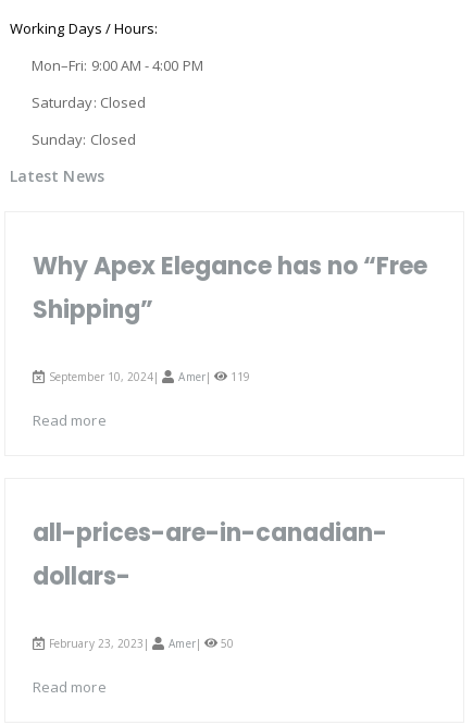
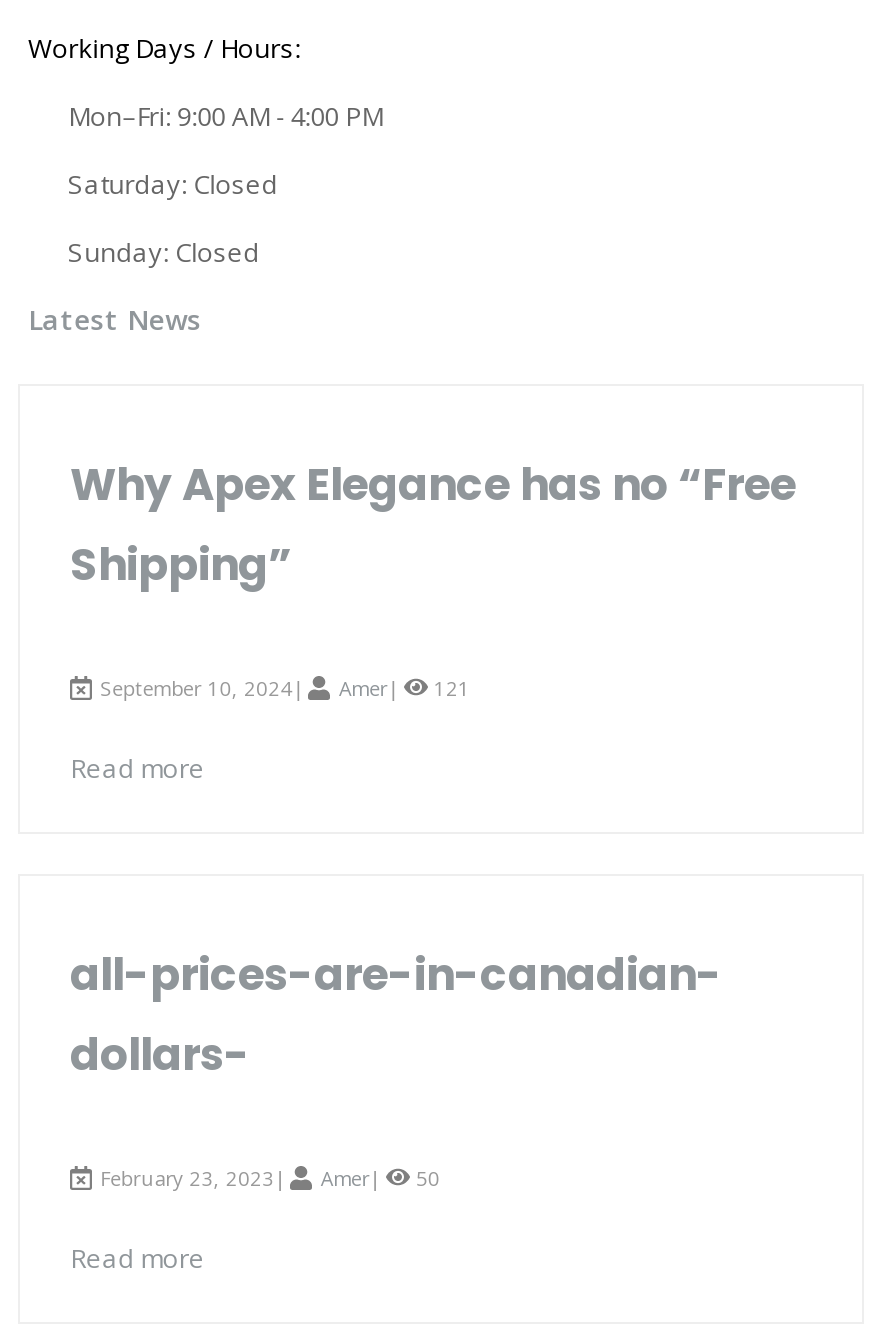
[227,369,250,384] 119 -> [428,674,470,702] 121

